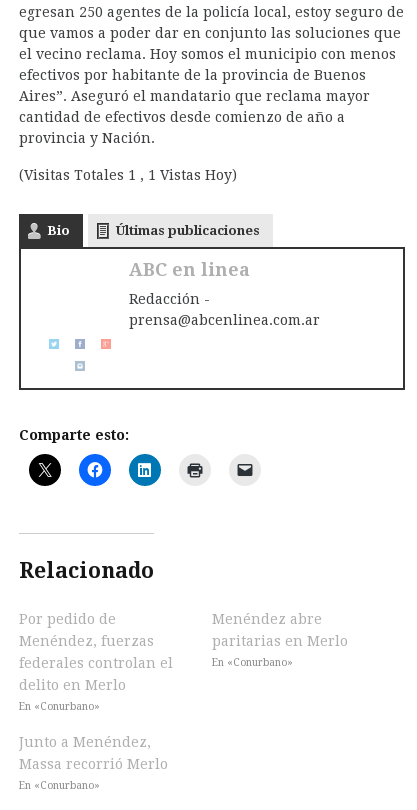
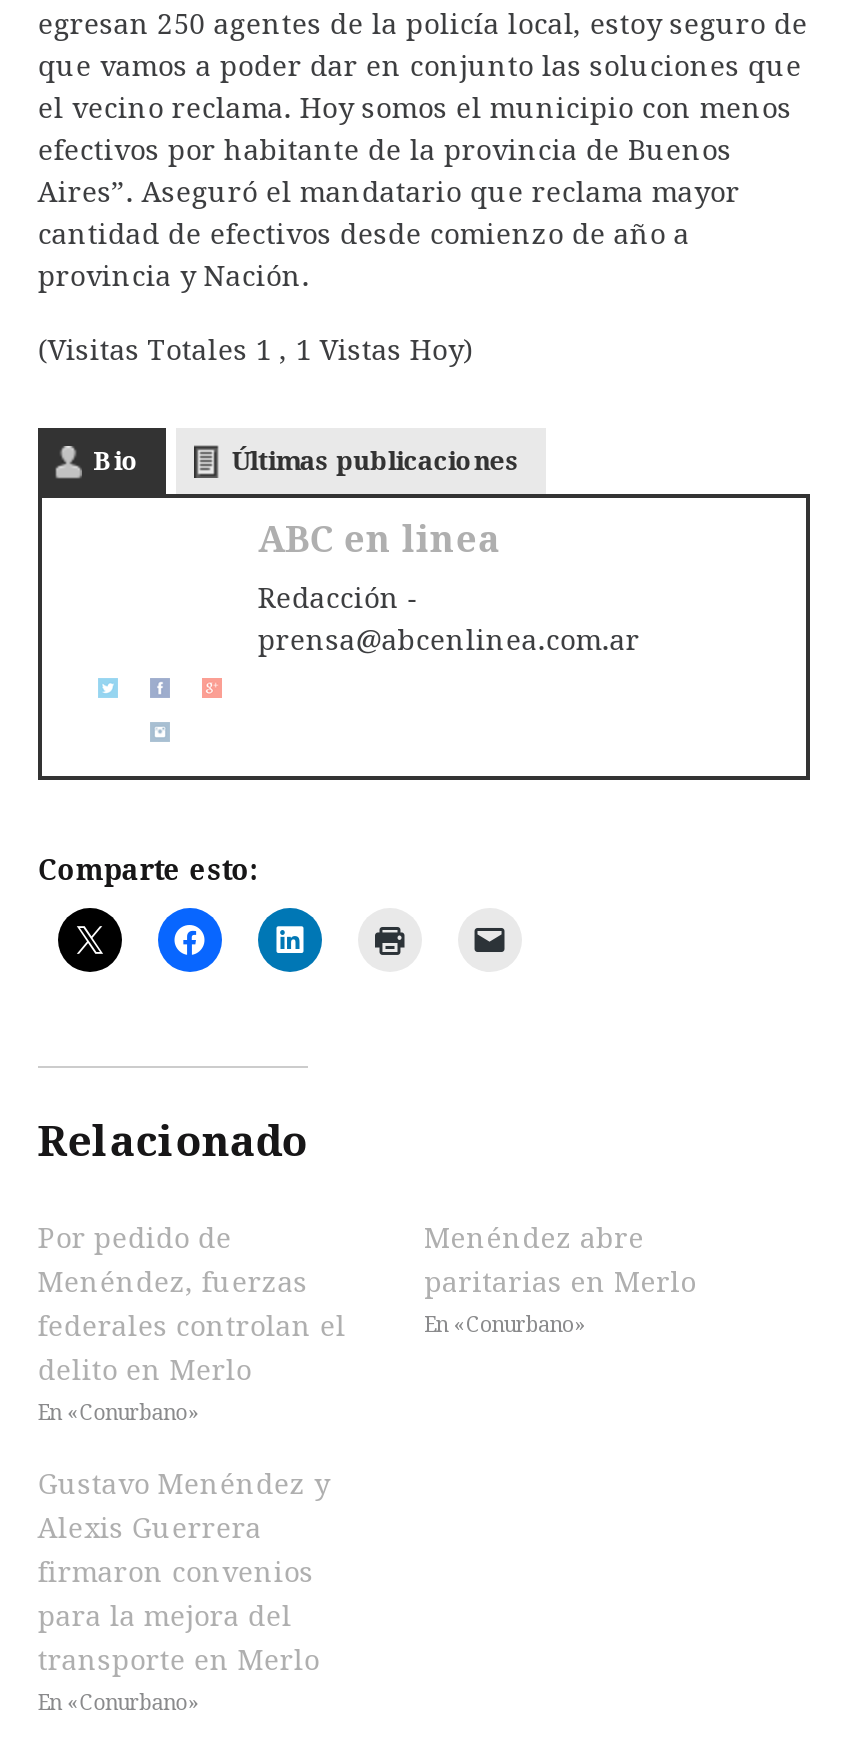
[19,734,168,772] Junto a Menéndez, | Massa recorrió Merlo -> [38,1467,330,1675] Gustavo Menéndez y | Alexis Guerrera | firmaron convenios | para la mejora del | transporte en Merlo

